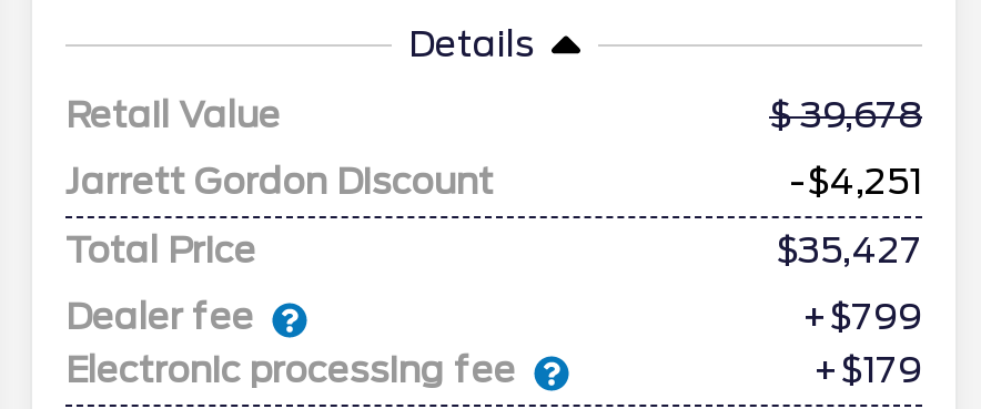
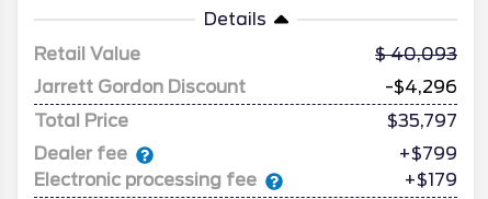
[791,95,922,137] 39,678 -> [386,44,457,65] 40,093
[789,162,922,204] -$4,251 -> [385,77,457,98] -$4,296
[776,230,922,272] $35,427 -> [387,111,457,132] $35,797

